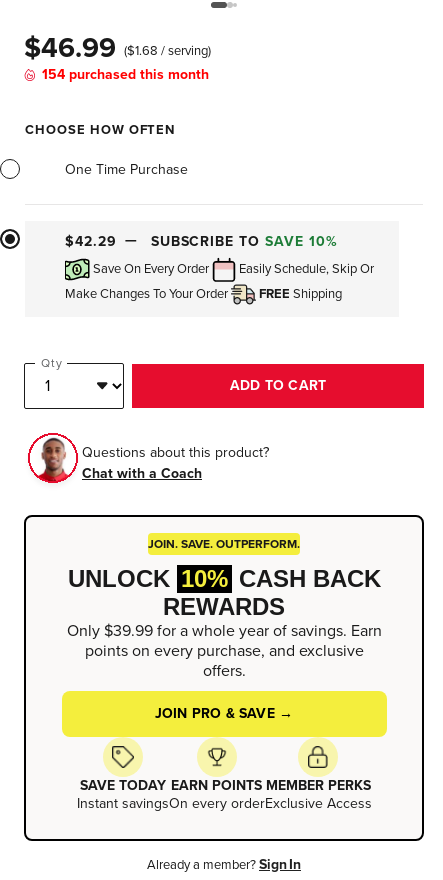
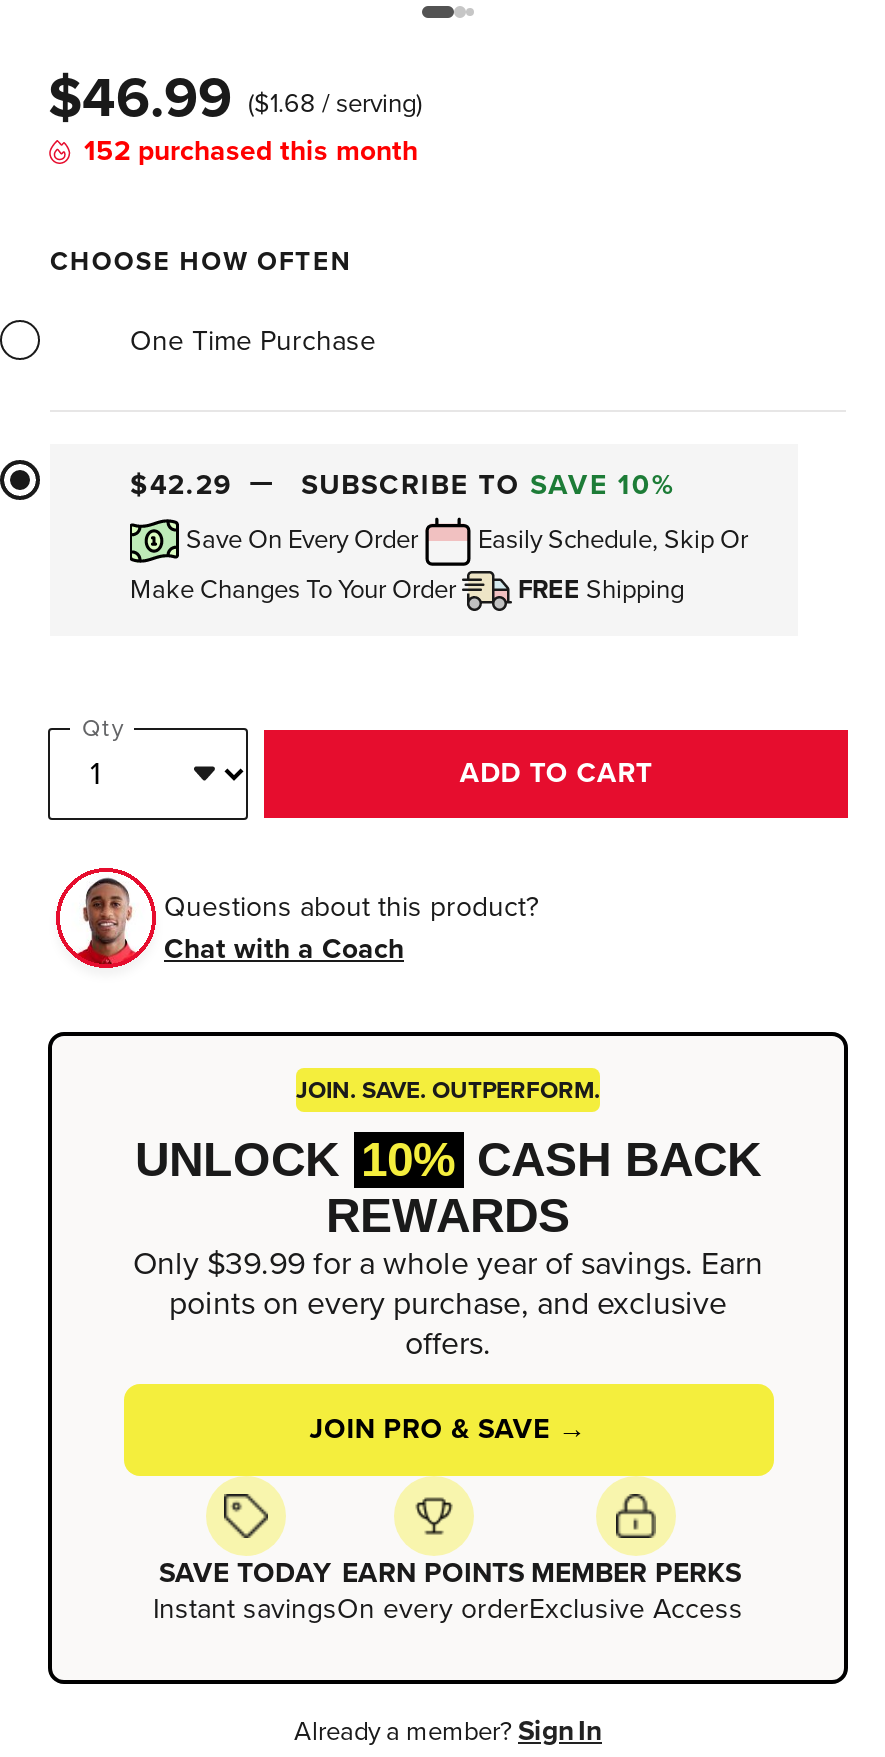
[42,66,209,83] 154 purchased this month -> [84,134,418,168] 152 purchased this month

